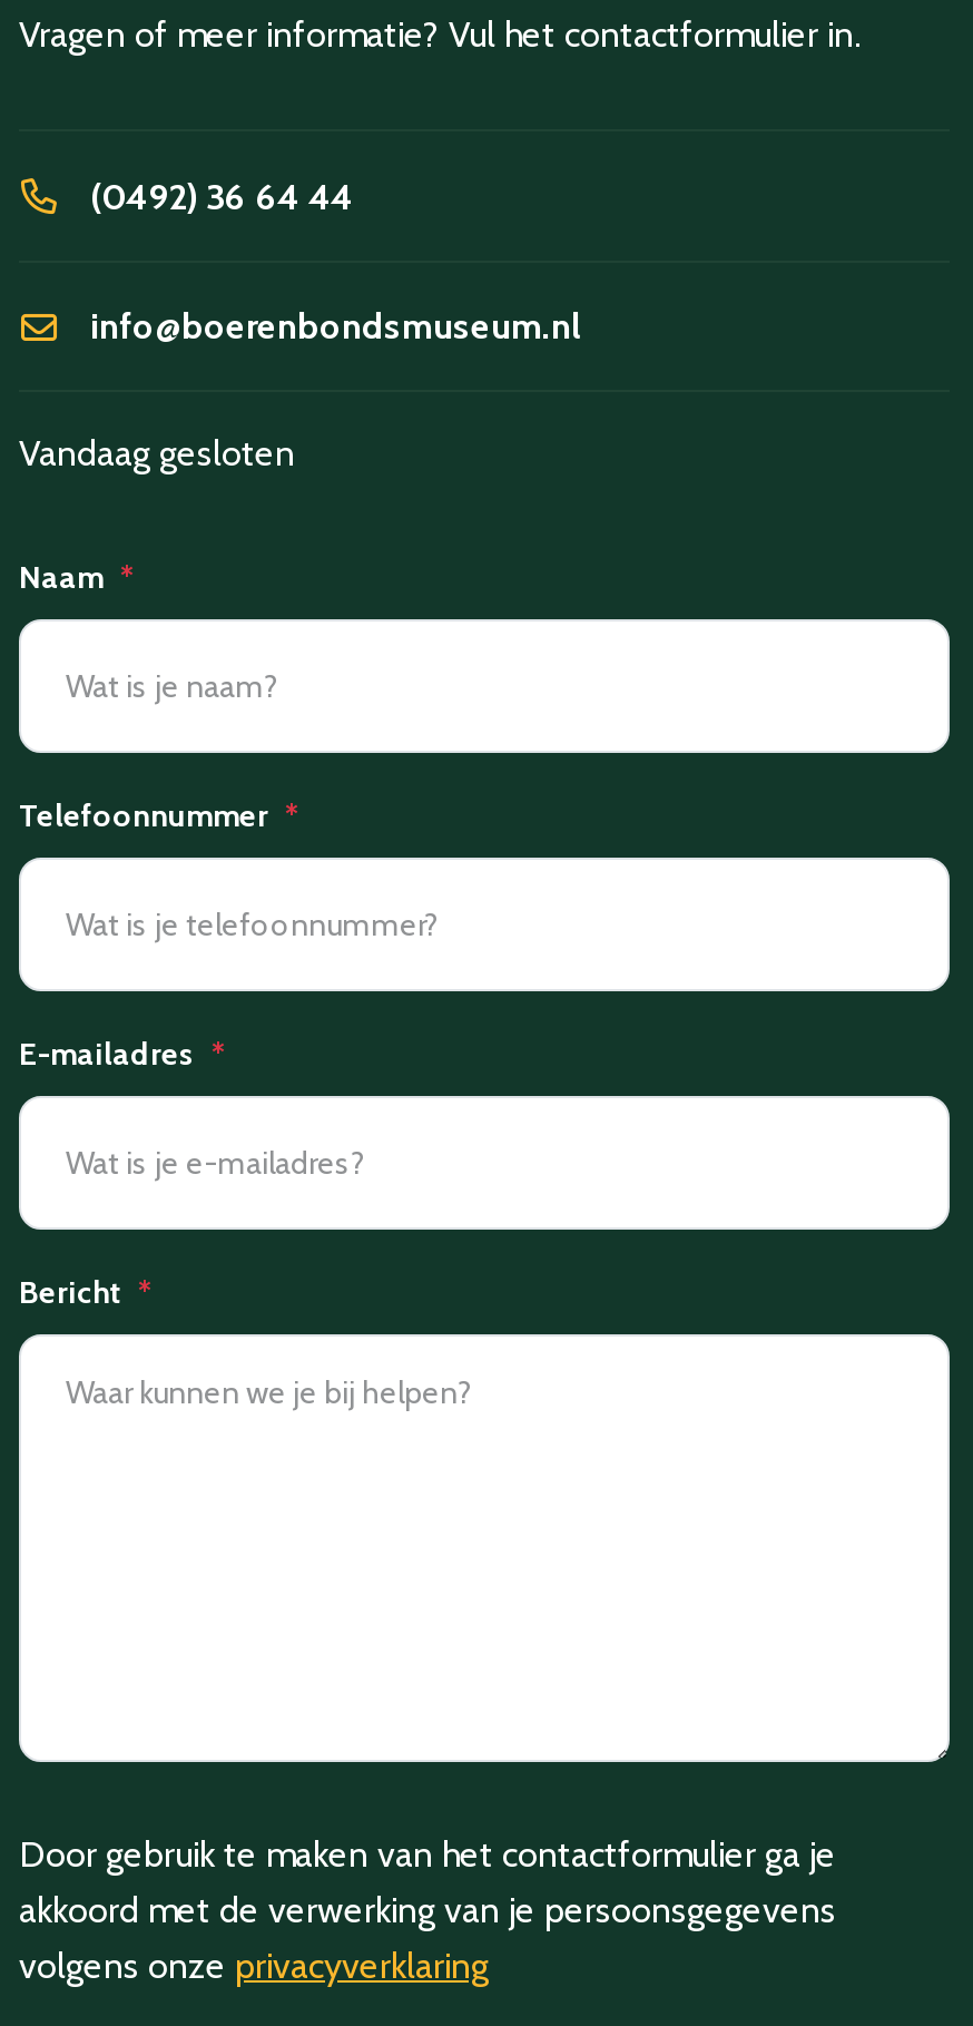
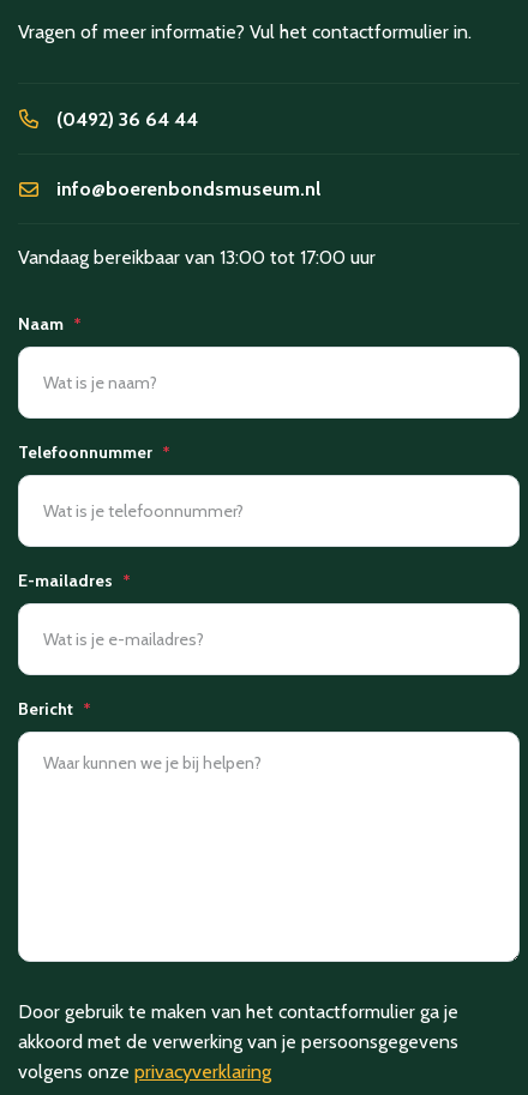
[19,433,295,475] Vandaag gesloten -> [18,246,376,269] Vandaag bereikbaar van 13:00 tot 17:00 uur

